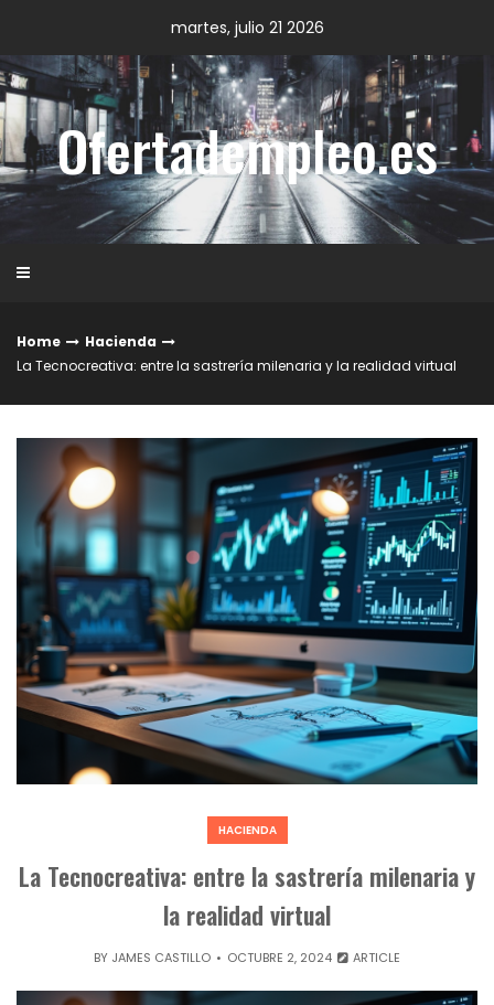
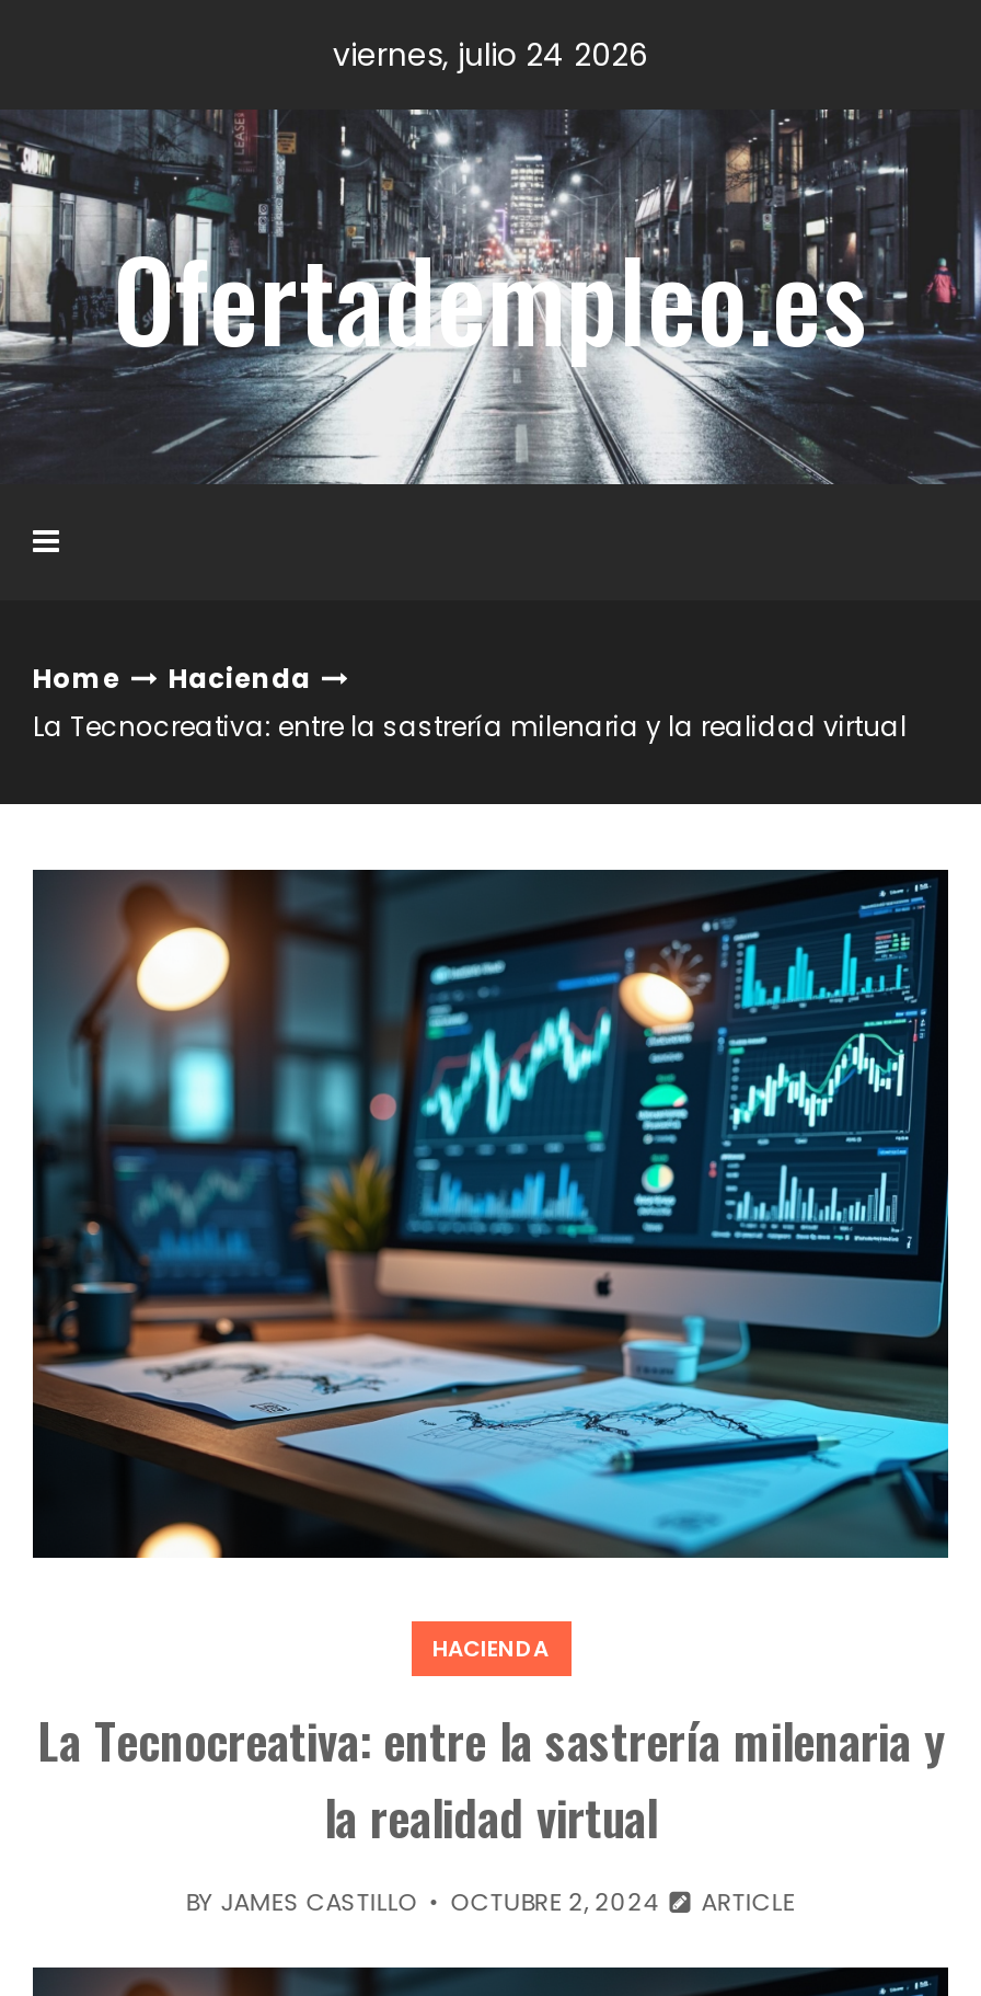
[170,17,324,39] martes, julio 21 2026 -> [333,33,648,77] viernes, julio 24 2026

